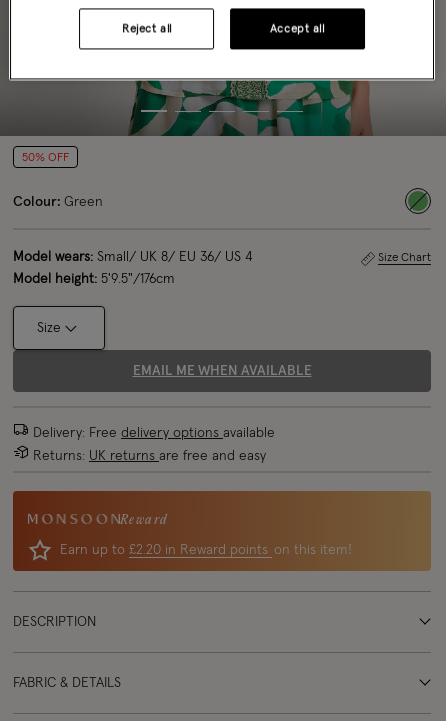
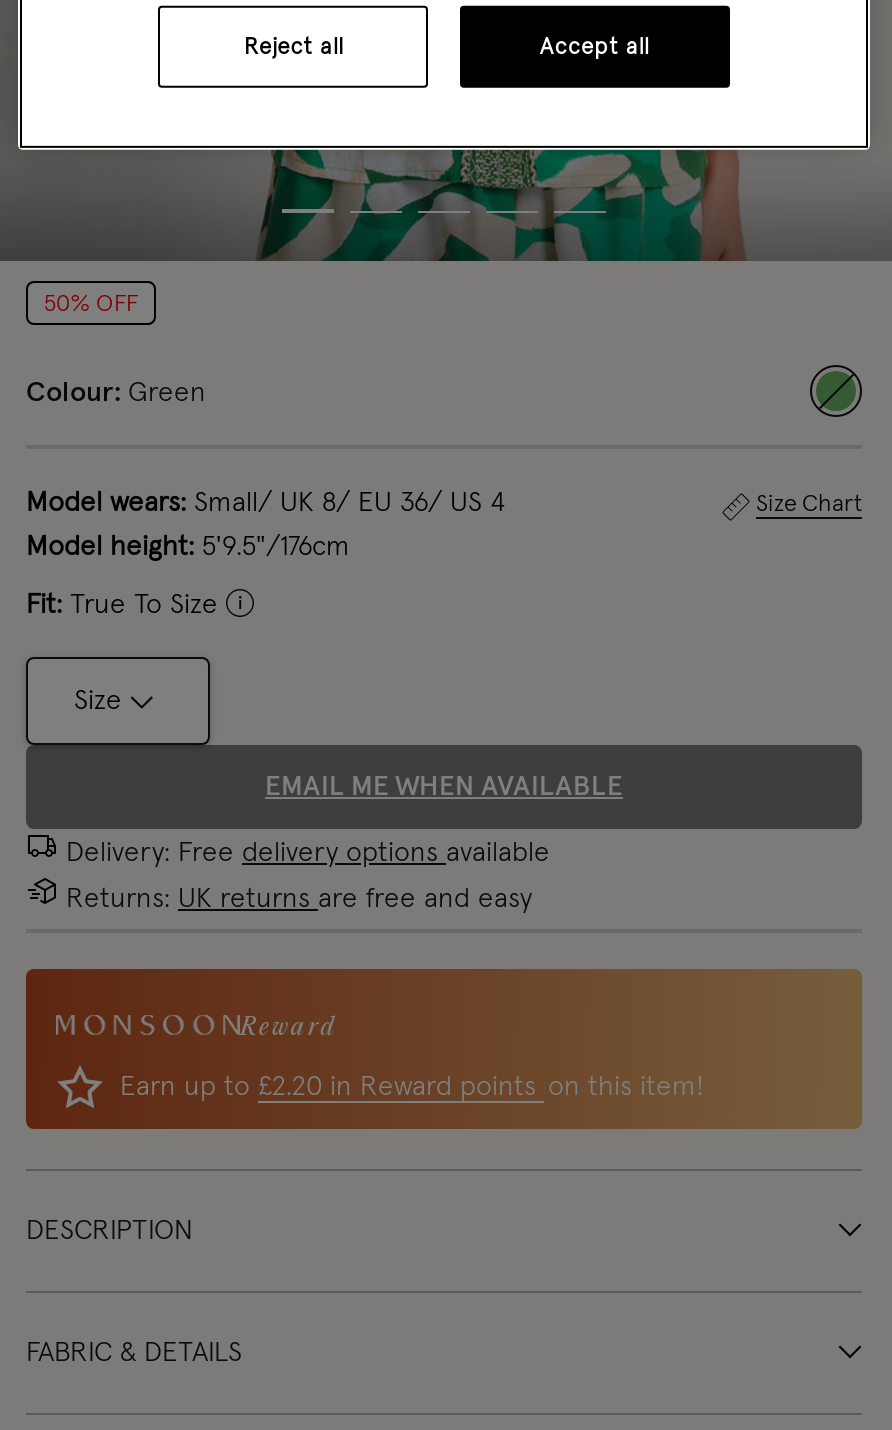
none -> [26,591,218,619] Fit: True To Size
moved [37,321,311,378] -> [74,687,623,801]: Size | EMAIL ME WHEN AVAILABLE

